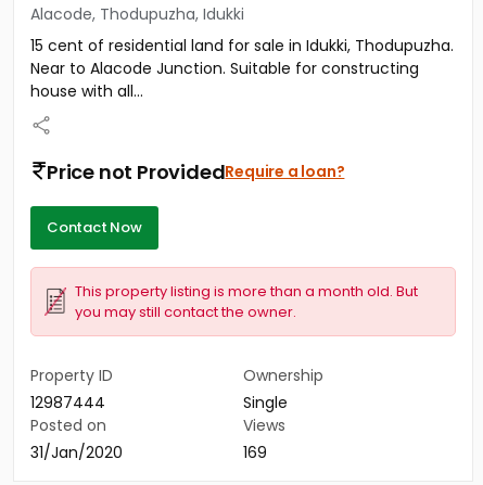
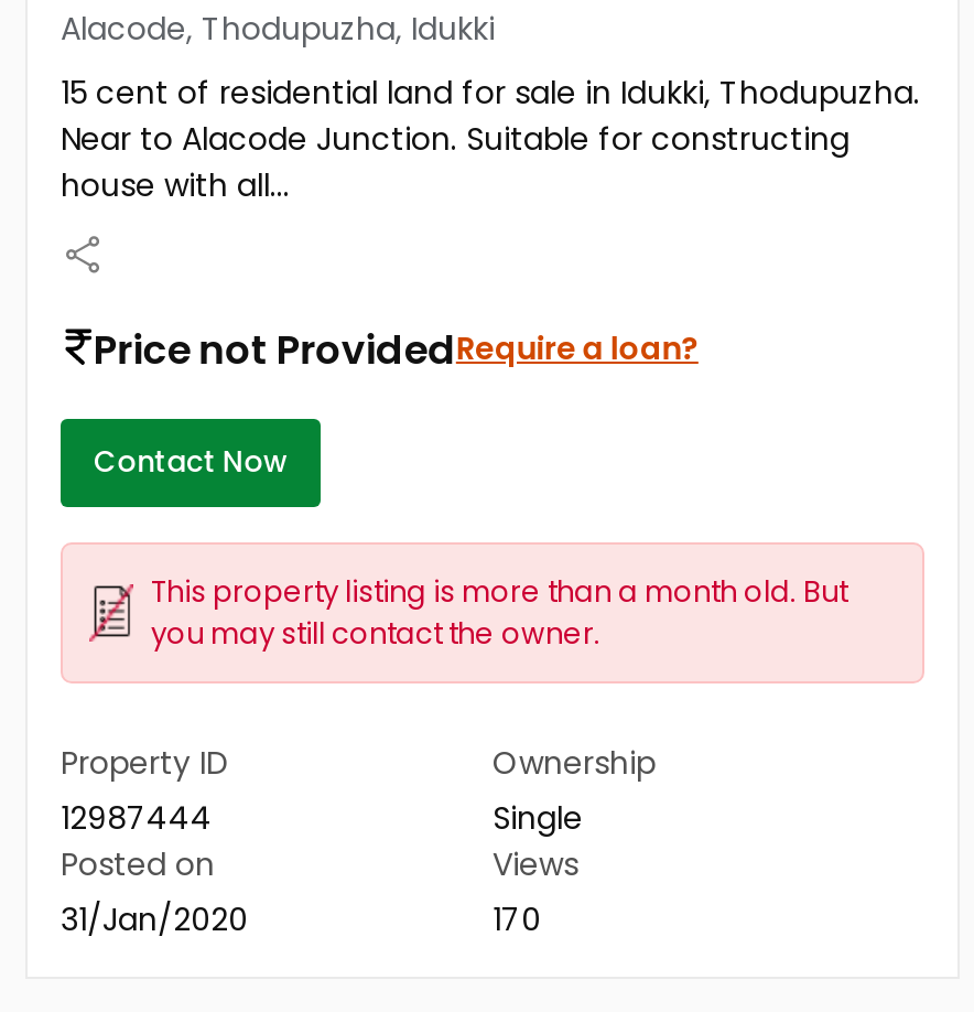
[243,442,267,463] 169 -> [493,897,541,941] 170

